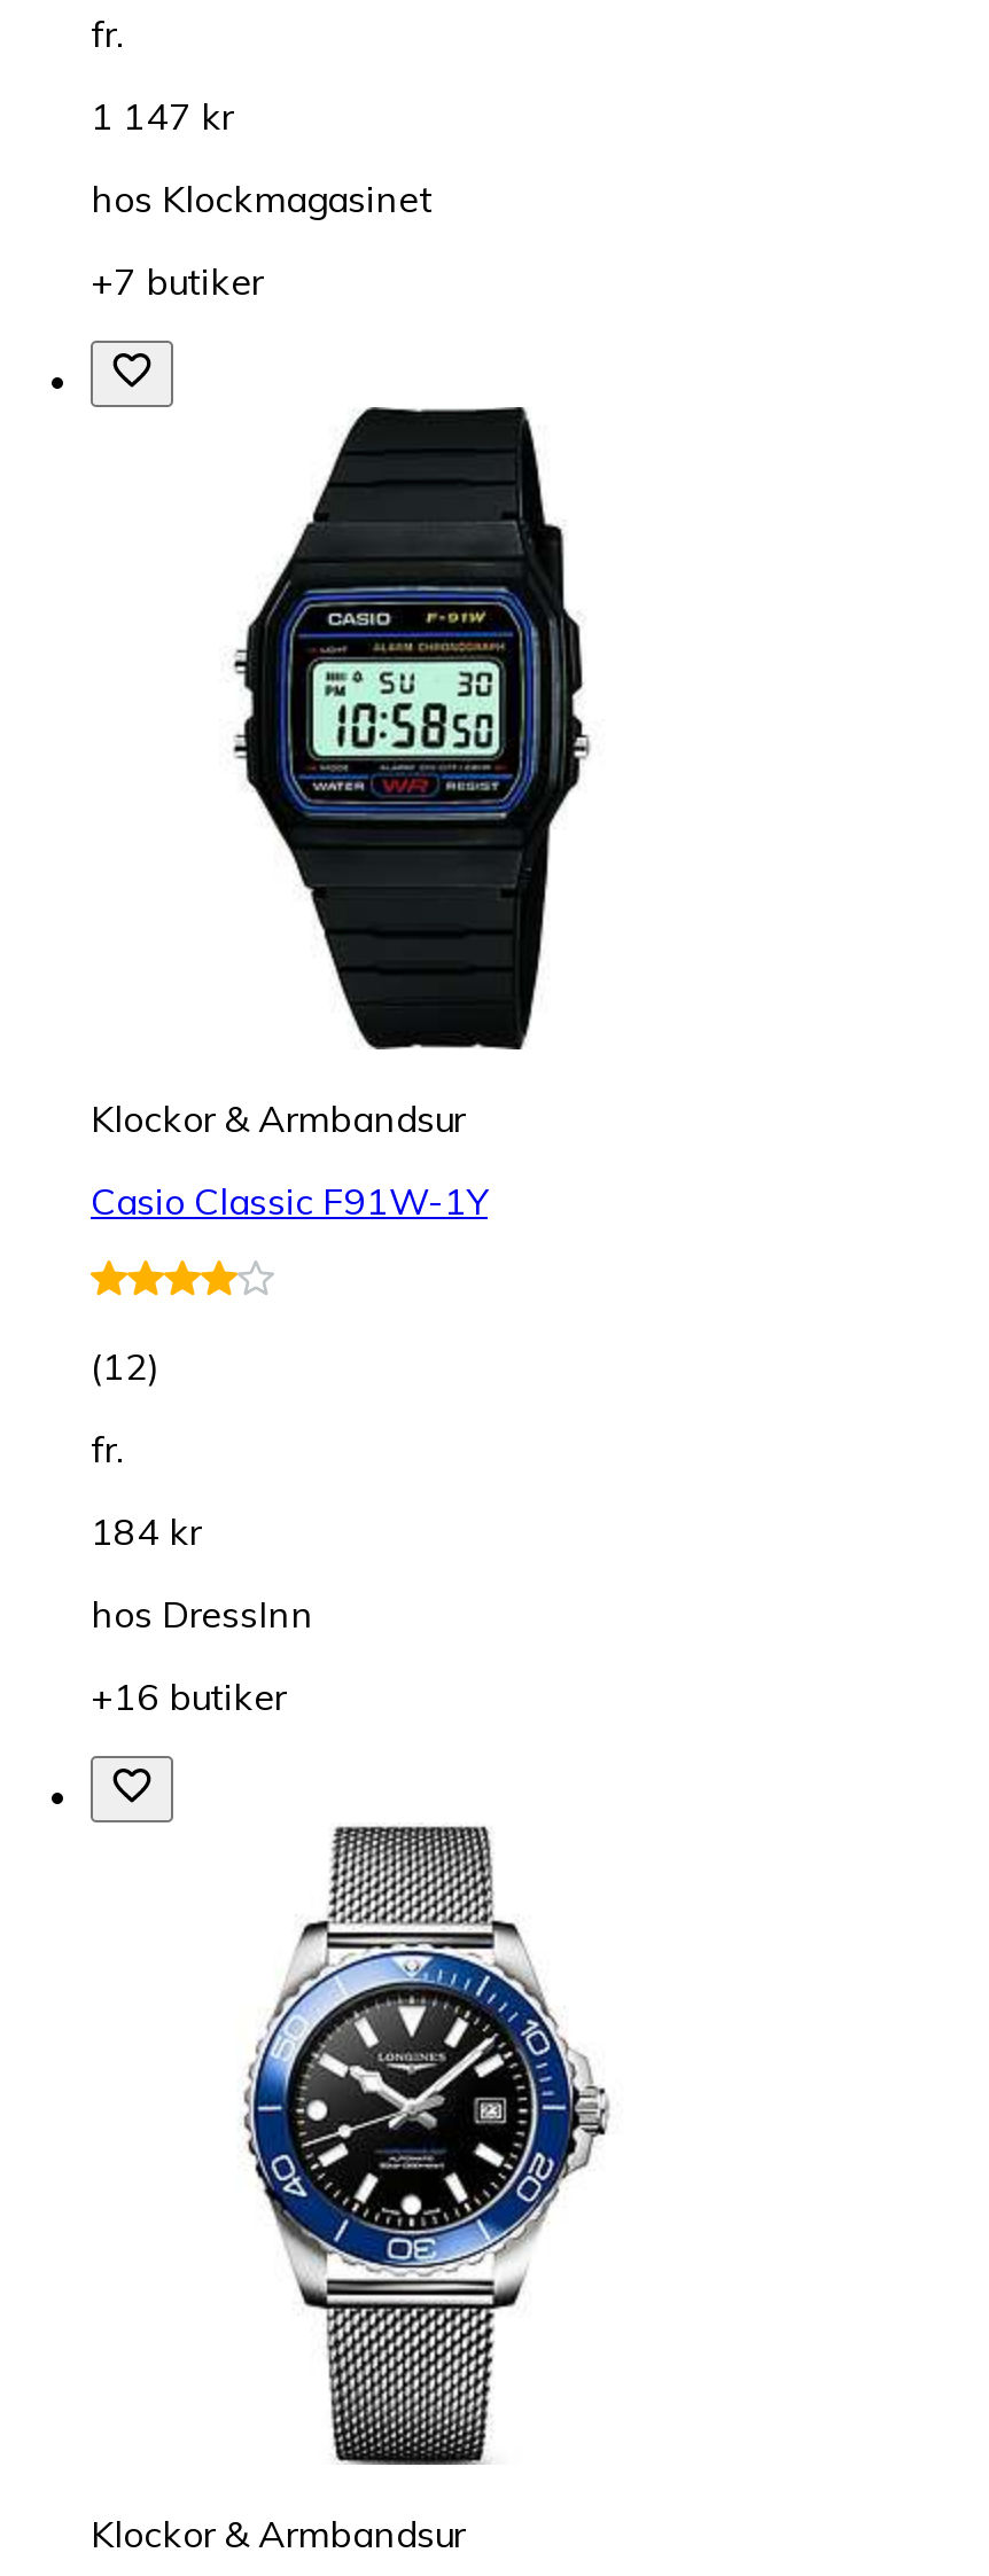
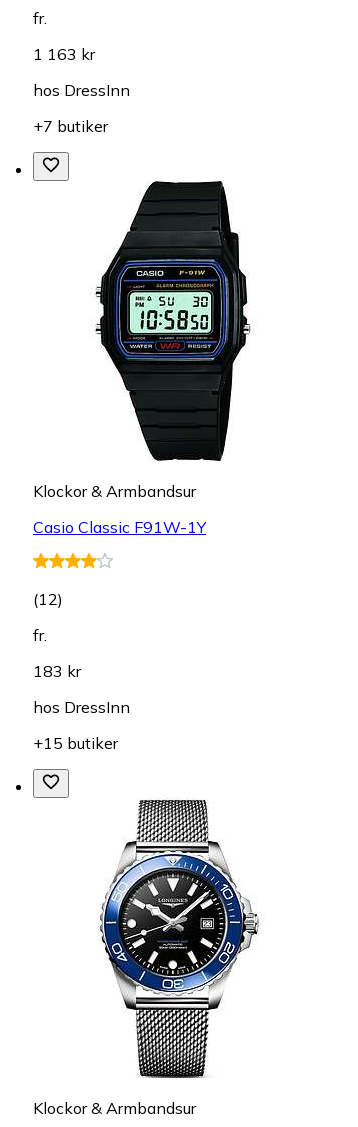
[91,94,233,139] 1 147 kr -> [33,44,95,64] 1 163 kr
[91,176,433,222] hos Klockmagasinet -> [33,80,130,100] hos DressInn
[91,1509,201,1555] 184 kr -> [33,661,81,681] 183 kr
[91,1674,286,1720] +16 butiker -> [33,733,118,753] +15 butiker

